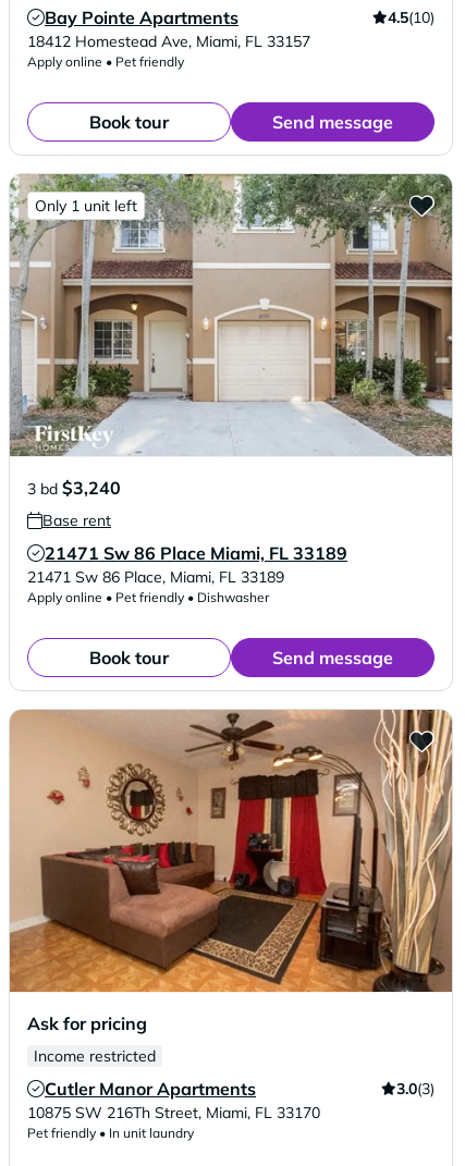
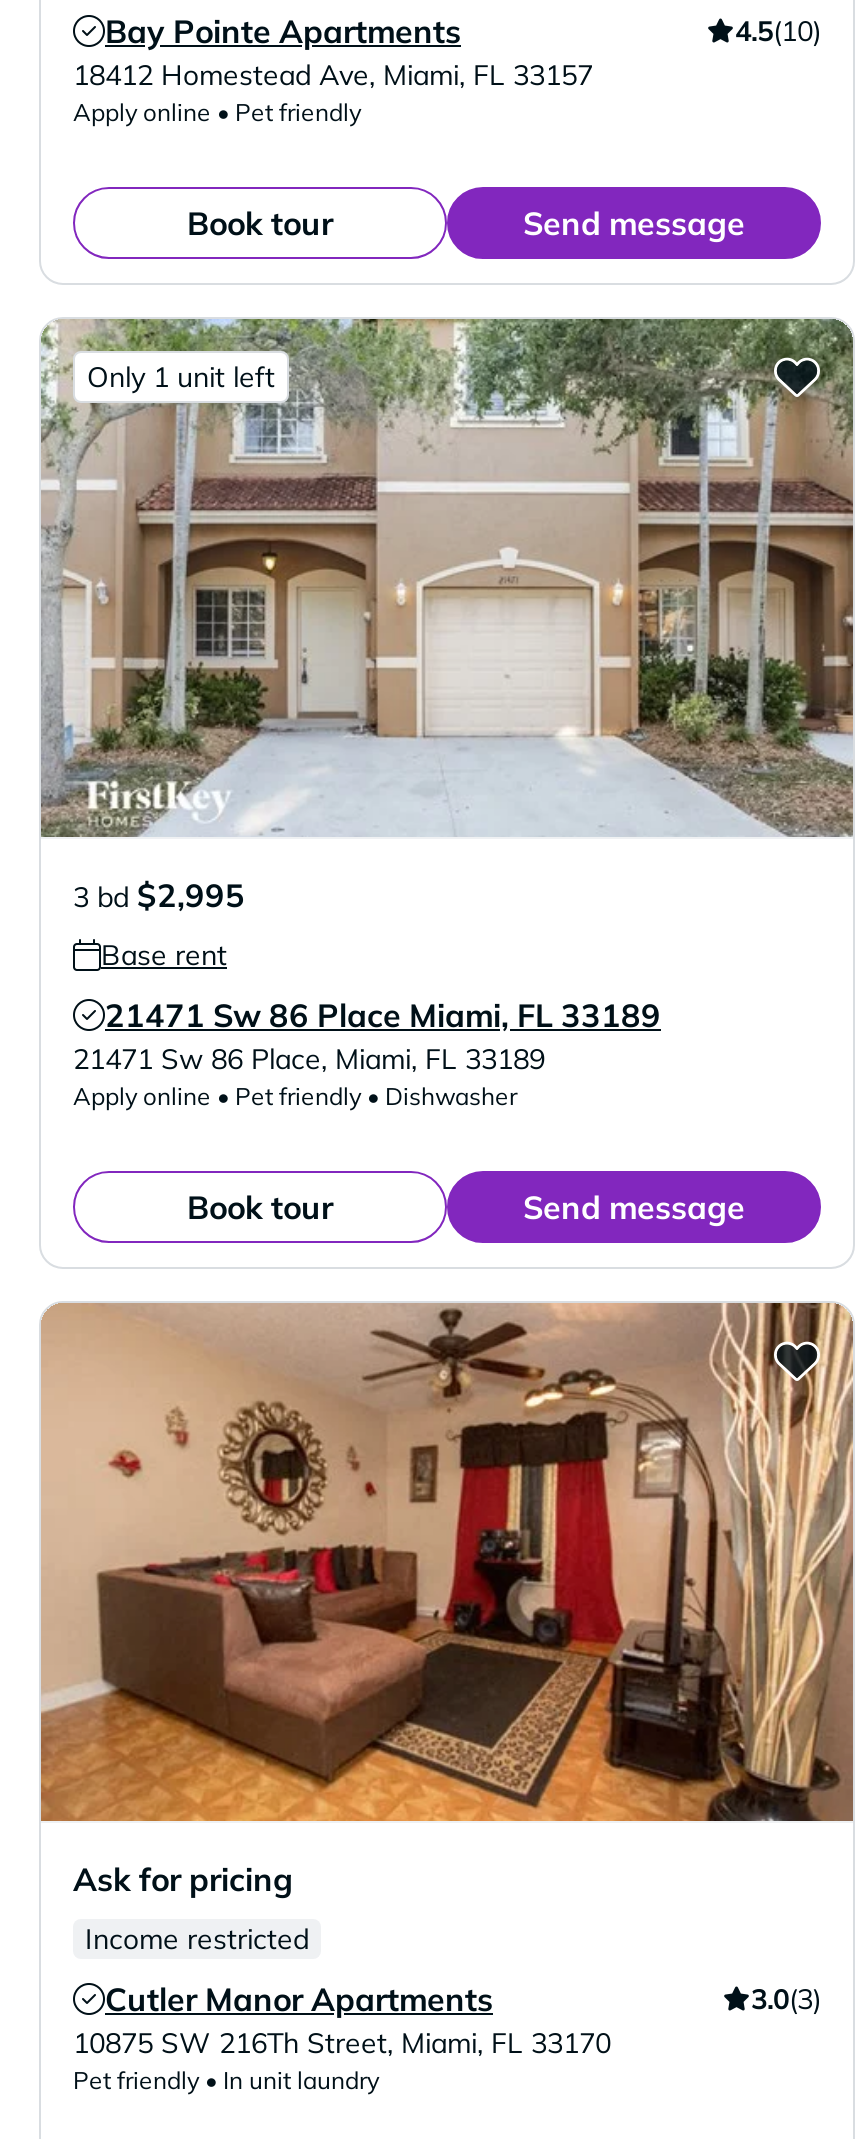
[27,477,121,499] 3 bd $3,240 -> [73,875,245,915] 3 bd $2,995

